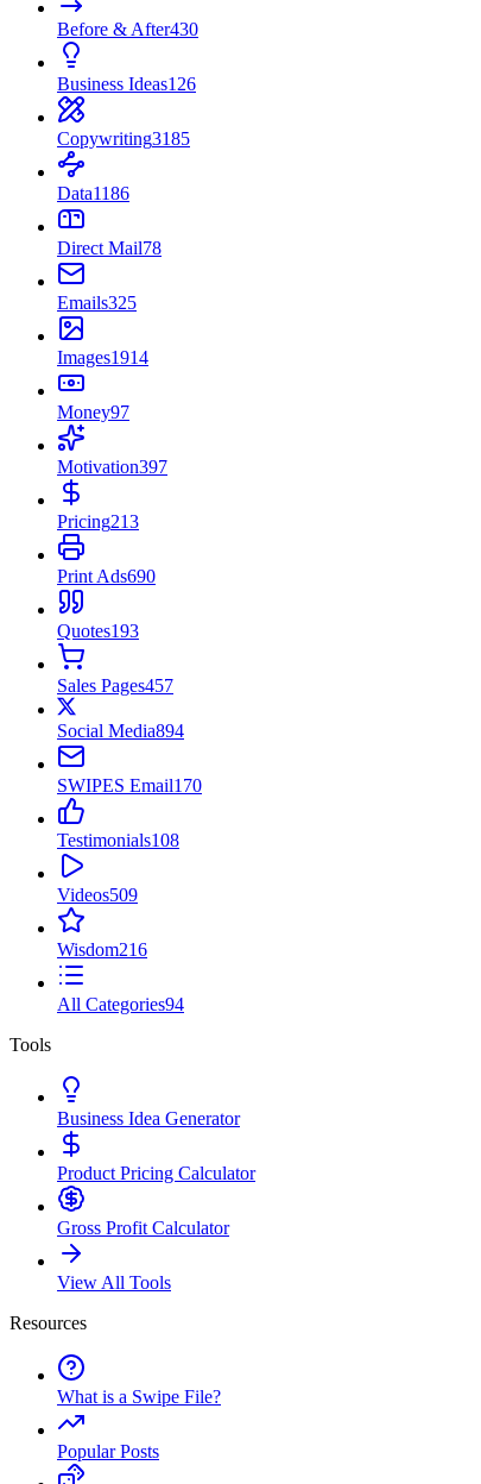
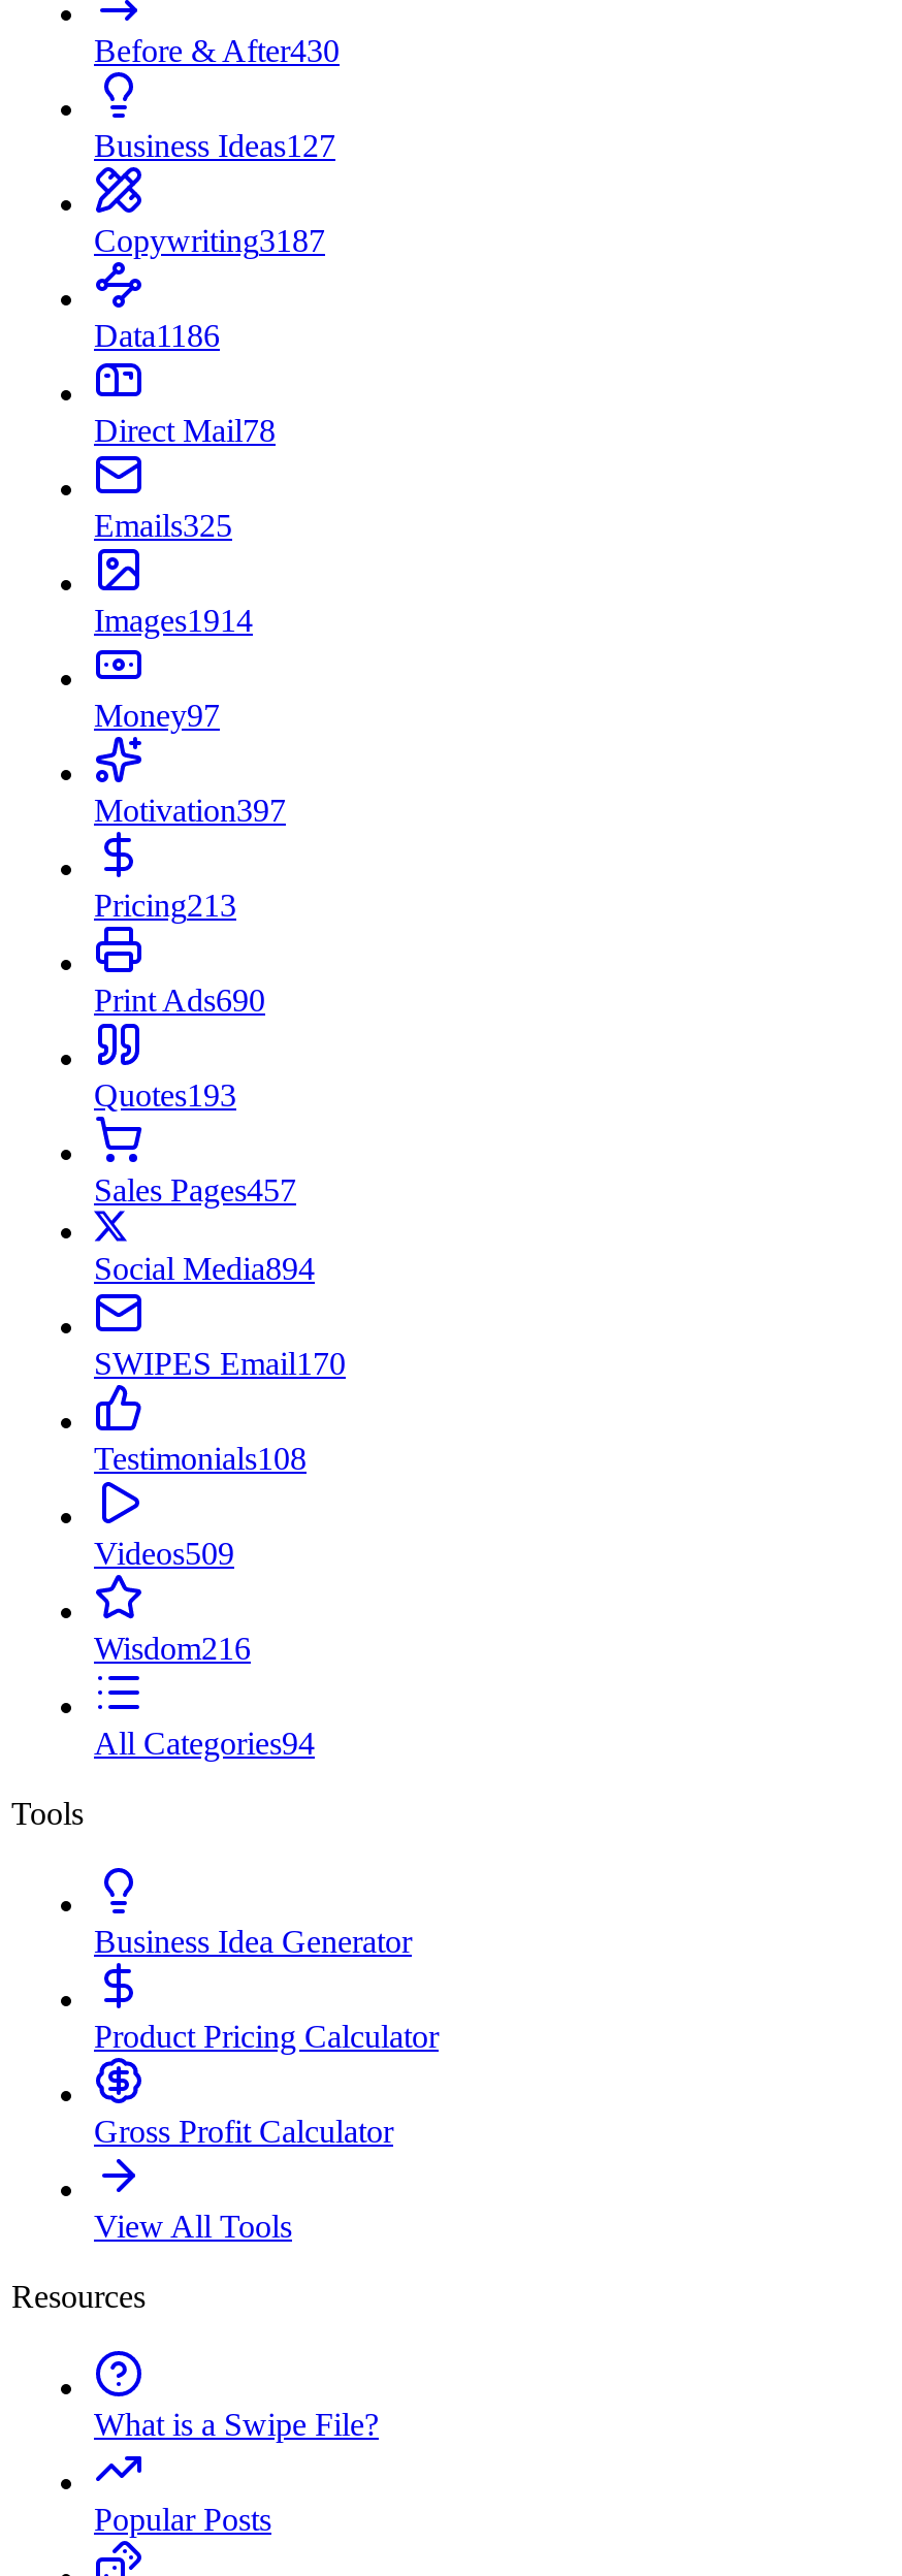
[57,74,196,94] Business Ideas126 -> [94,128,335,163] Business Ideas127
[57,128,190,149] Copywriting3185 -> [94,223,325,258] Copywriting3187

